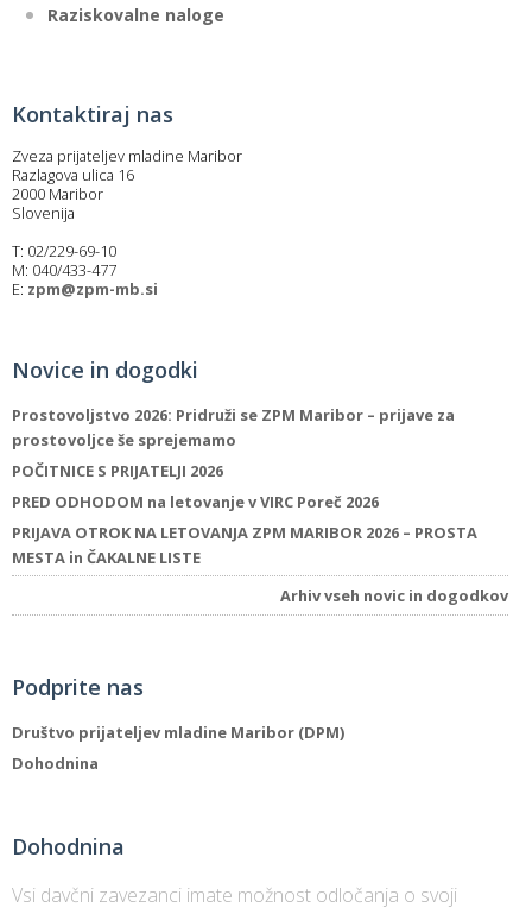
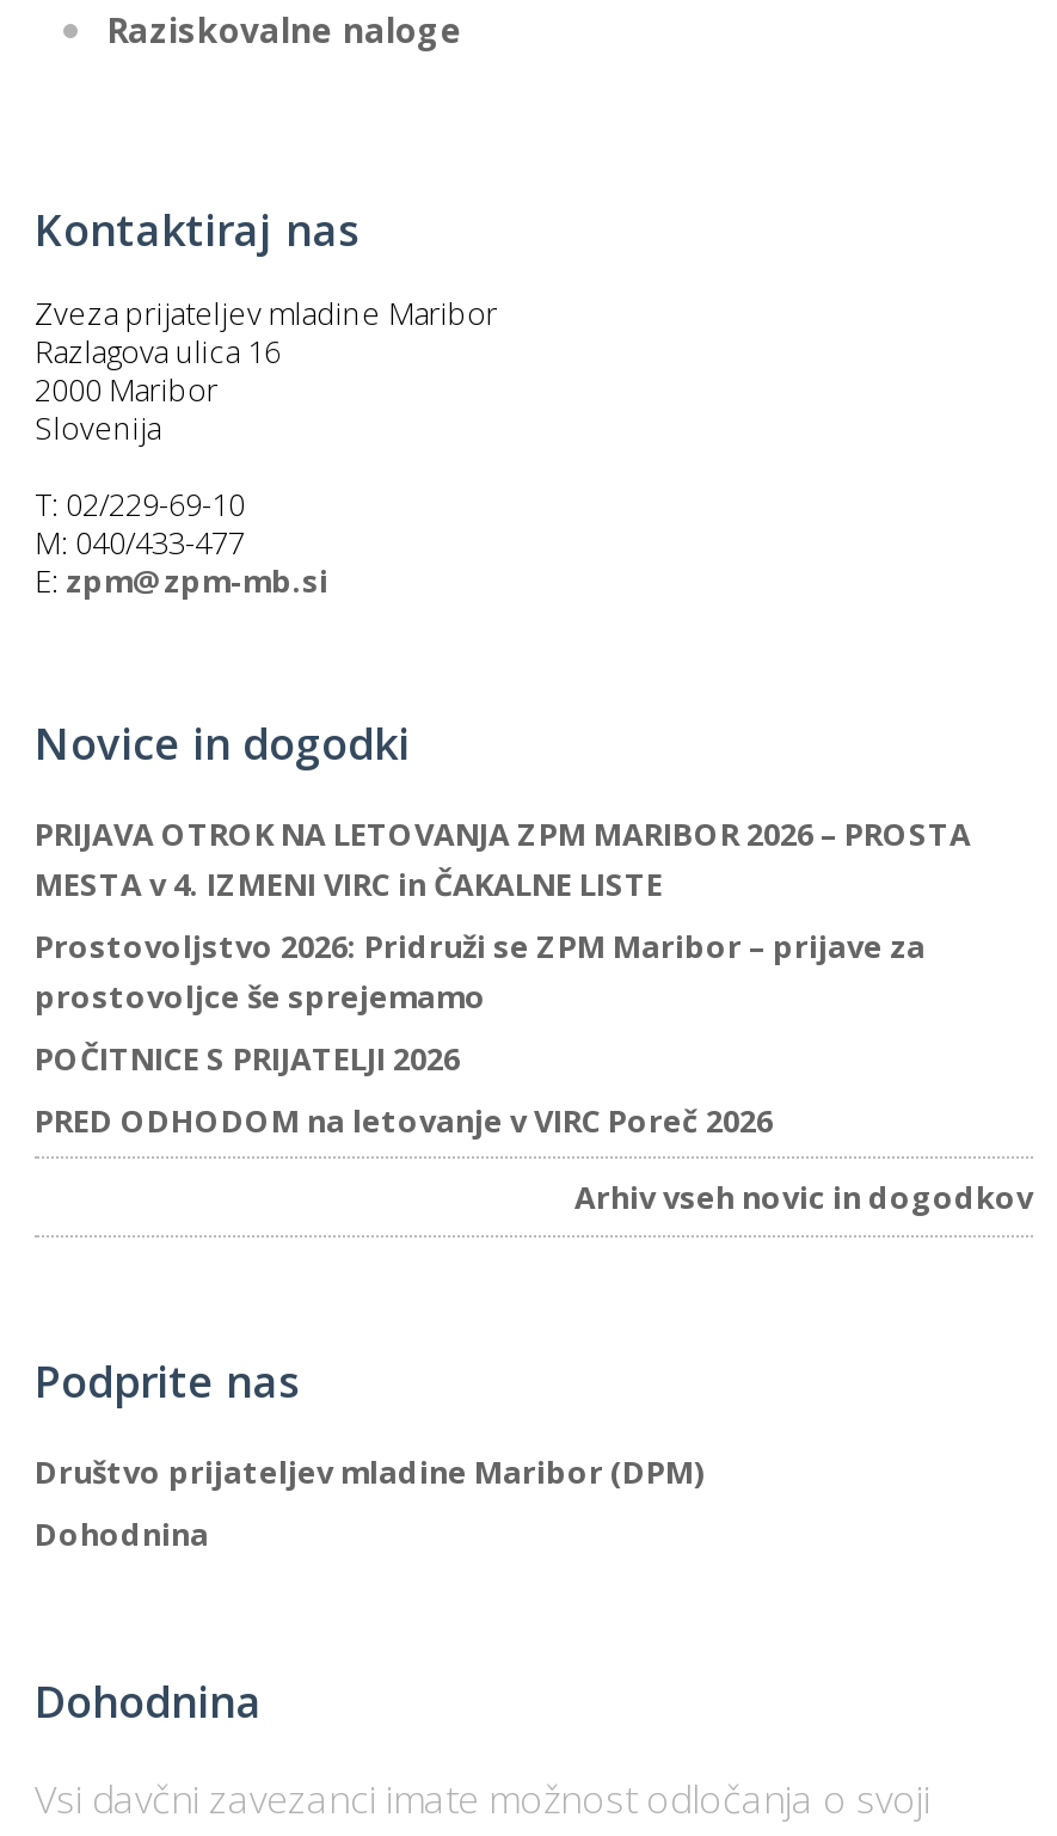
none -> [35,862,663,905] MESTA v 4. IZMENI VIRC in ČAKALNE LISTE
moved [12,404,455,512] -> [35,924,926,1141]: Prostovoljstvo 2026: Pridruži se ZPM Maribor – prijave za | prostovoljce še sprejemamo | POČITNICE S PRIJATELJI 2026 | PRED ODHODOM na letovanje v VIRC Poreč 2026
moved [12,522,477,543] -> [35,812,971,855]: PRIJAVA OTROK NA LETOVANJA ZPM MARIBOR 2026 – PROSTA
[12,546,201,568] MESTA in ČAKALNE LISTE -> none

